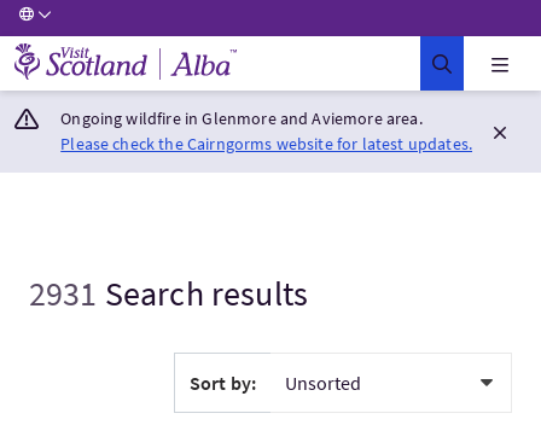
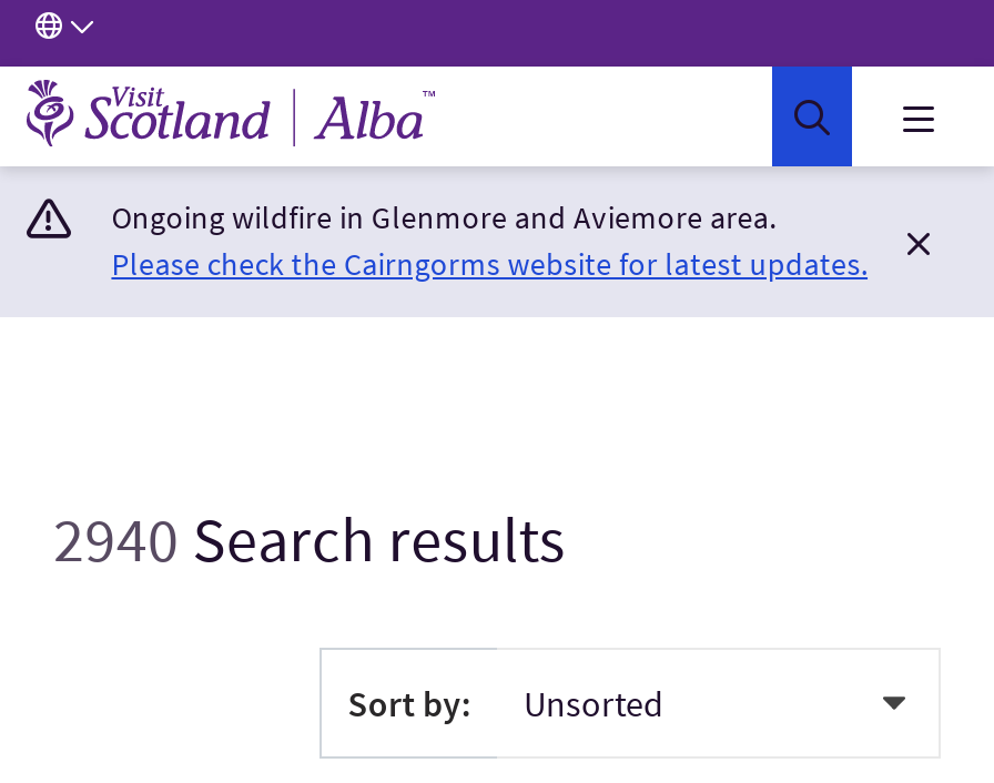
[29,272,308,315] 2931 Search results -> [53,499,566,579] 2940 Search results

